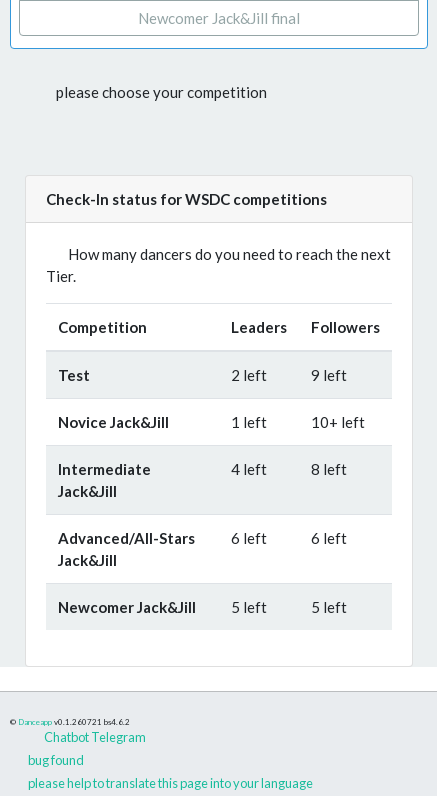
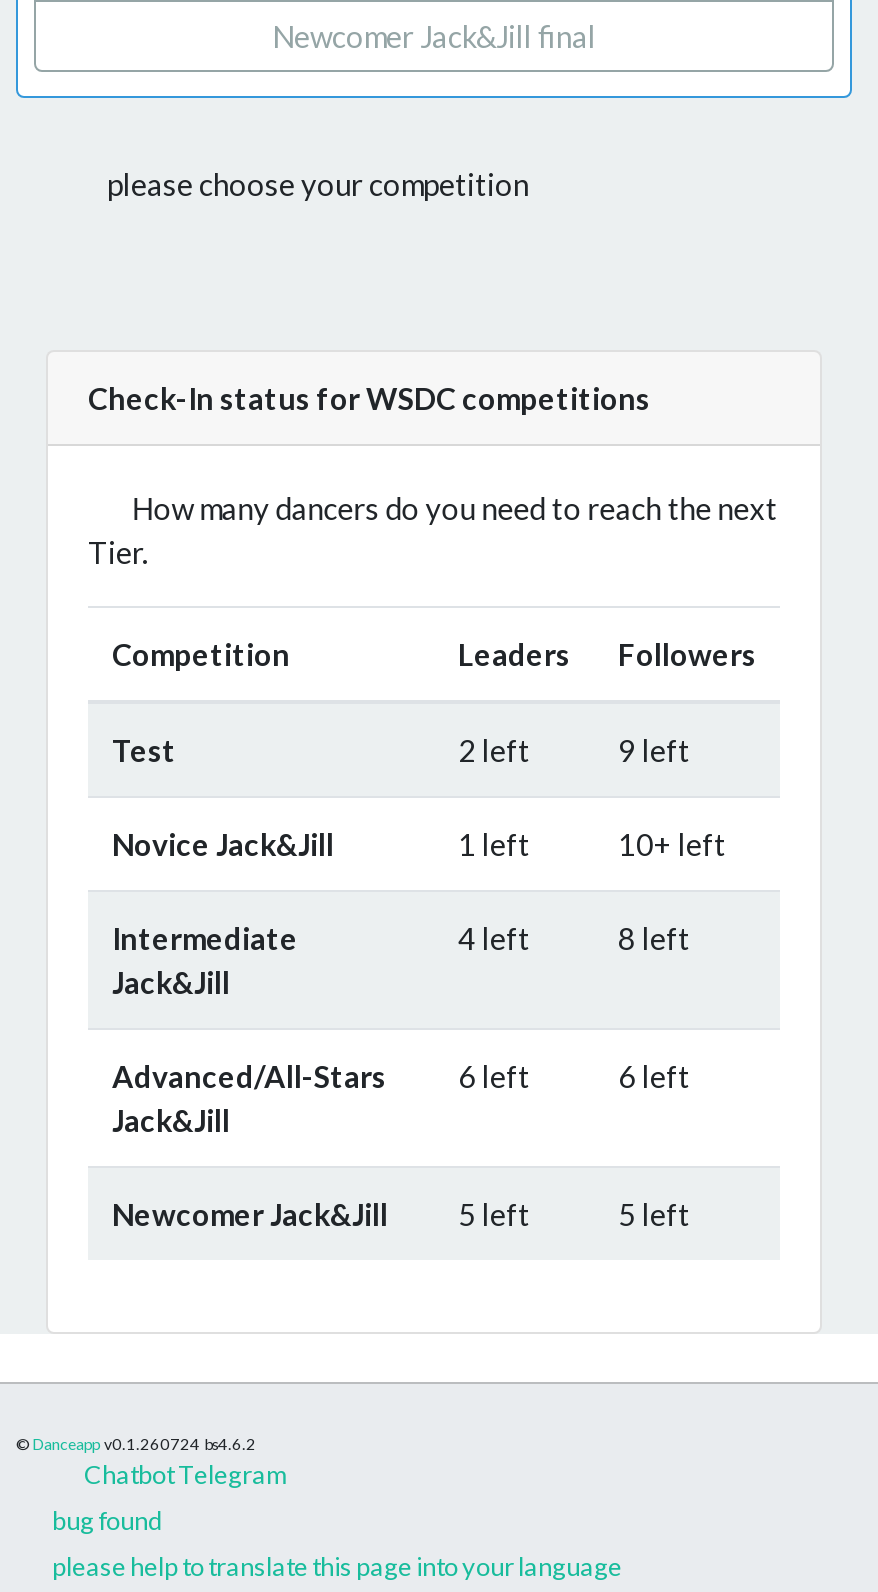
[10,717,130,727] © Danceapp v0.1.260721 bs4.6.2 -> [16,1434,256,1454] © Danceapp v0.1.260724 bs4.6.2

